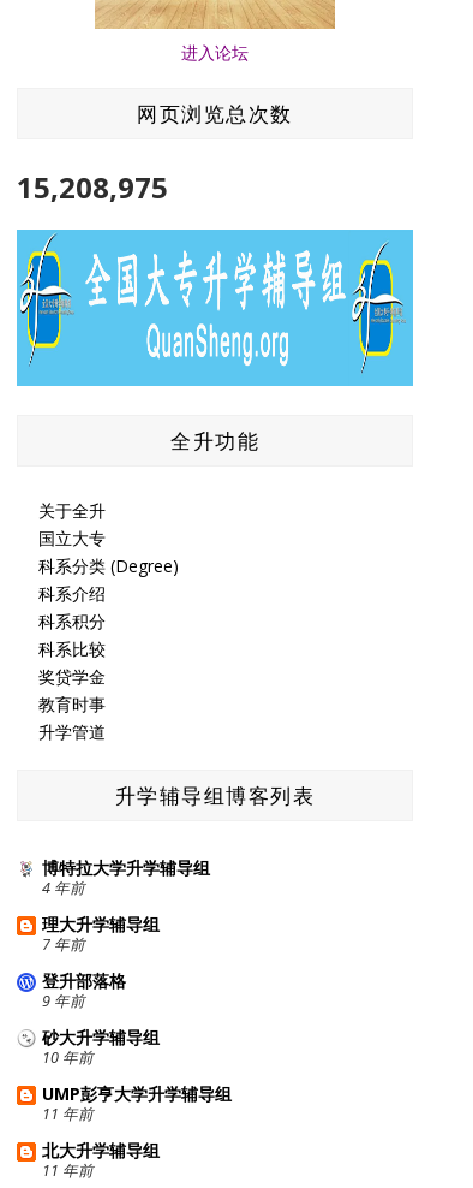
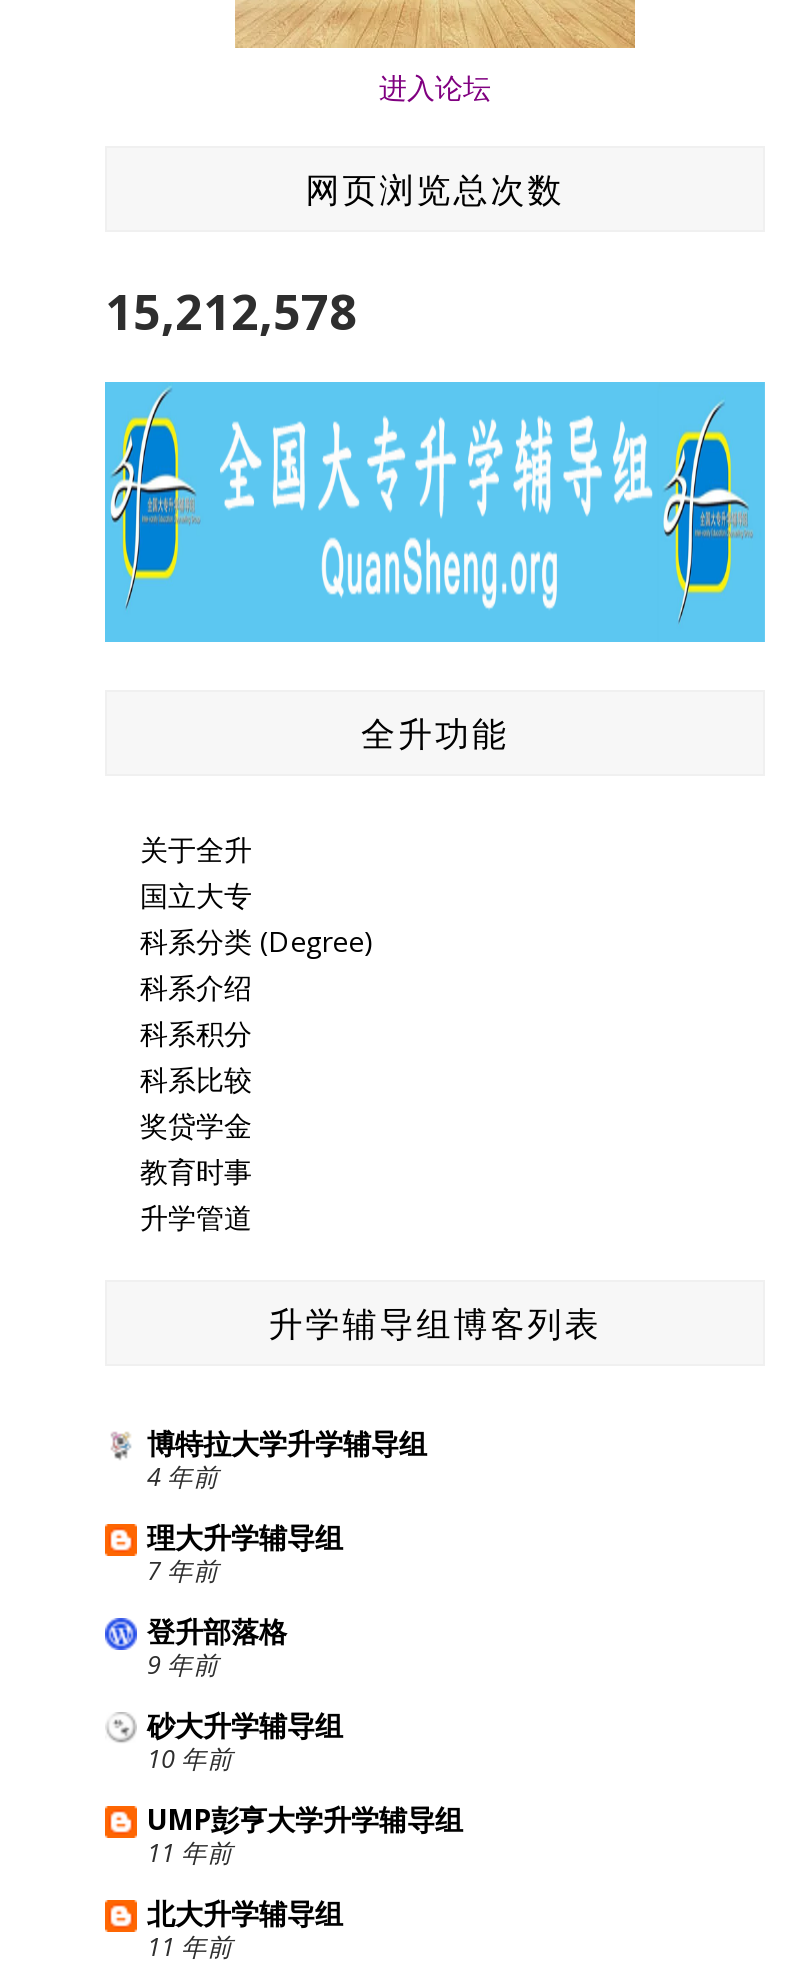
[17,167,168,207] 15,208,975 -> [105,278,357,344] 15,212,578

